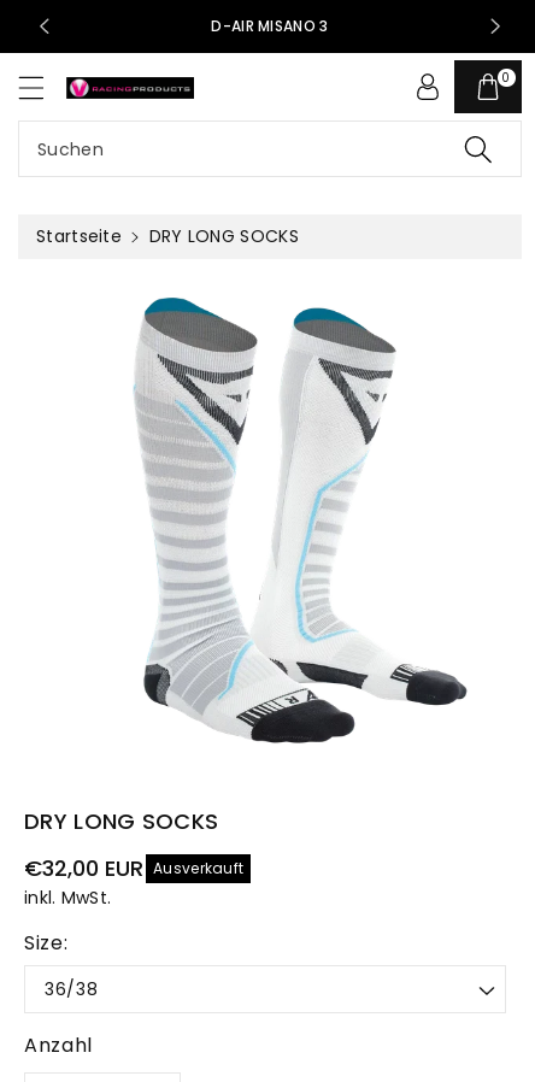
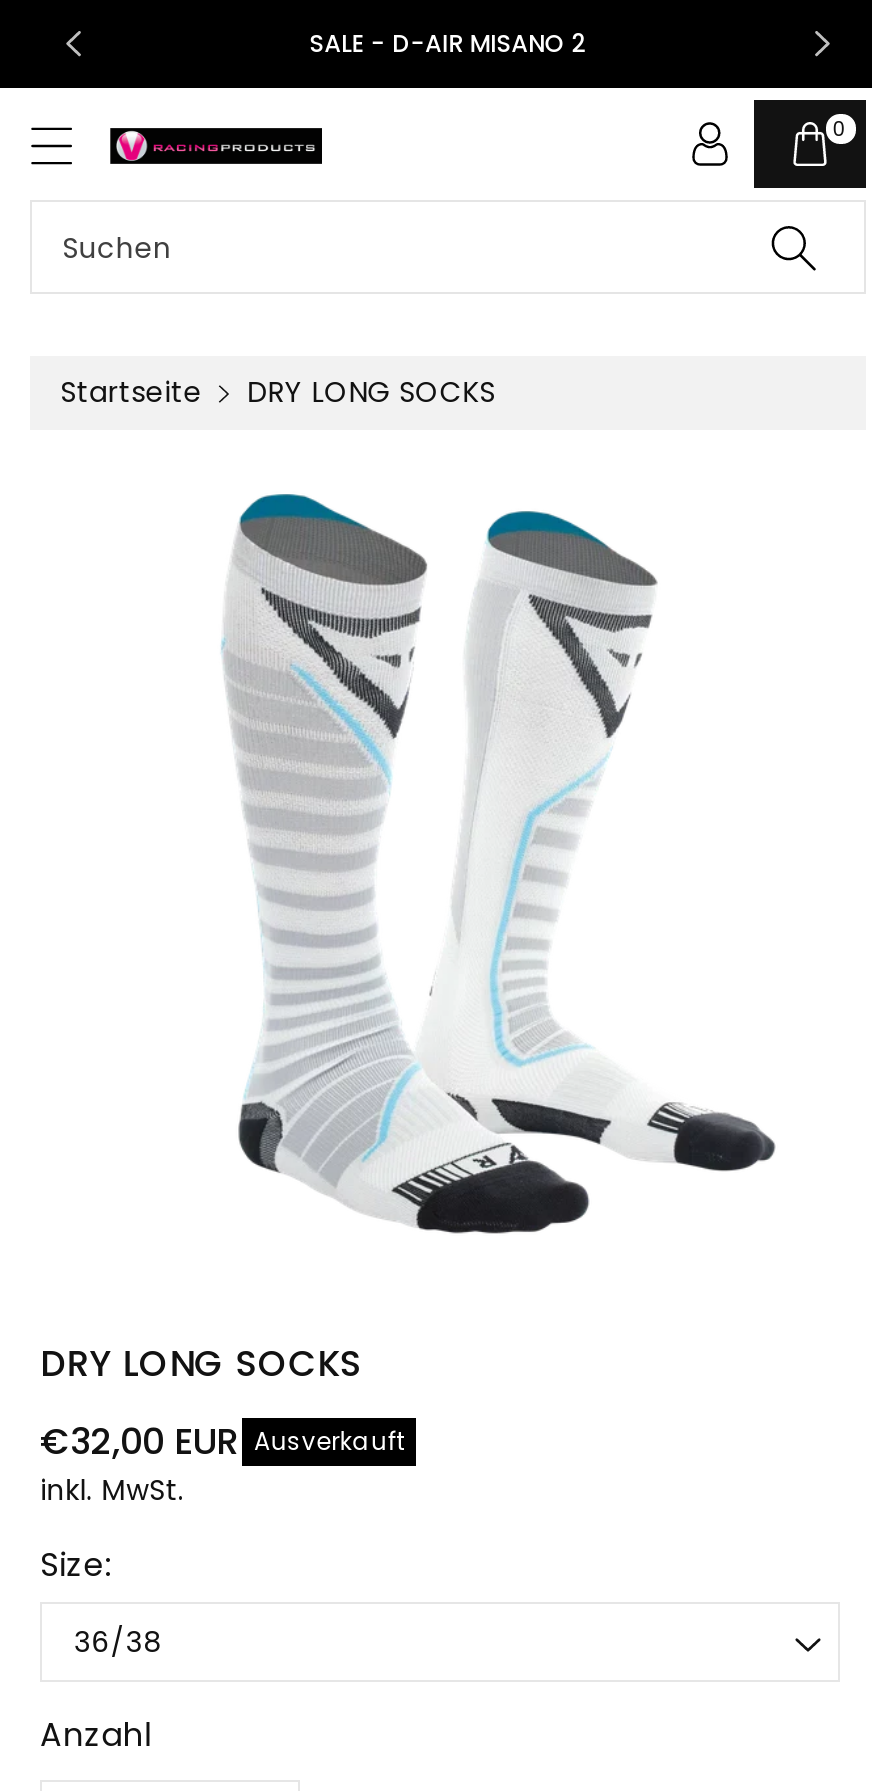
[211,15,328,36] D-AIR MISANO 3 -> [310,25,586,59] SALE - D-AIR MISANO 2

